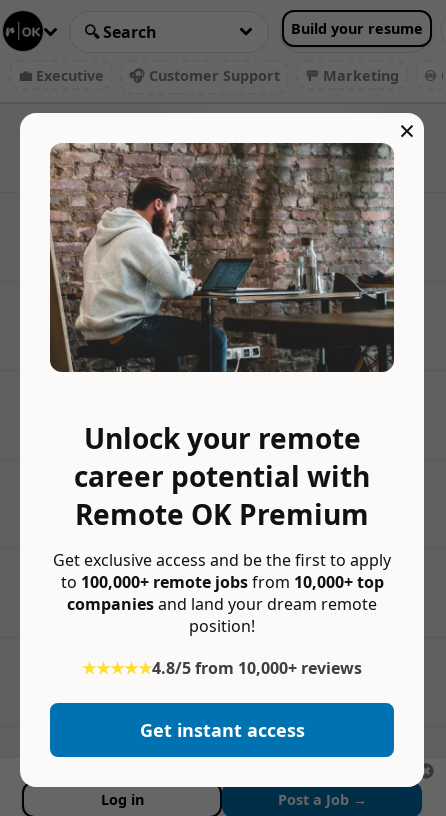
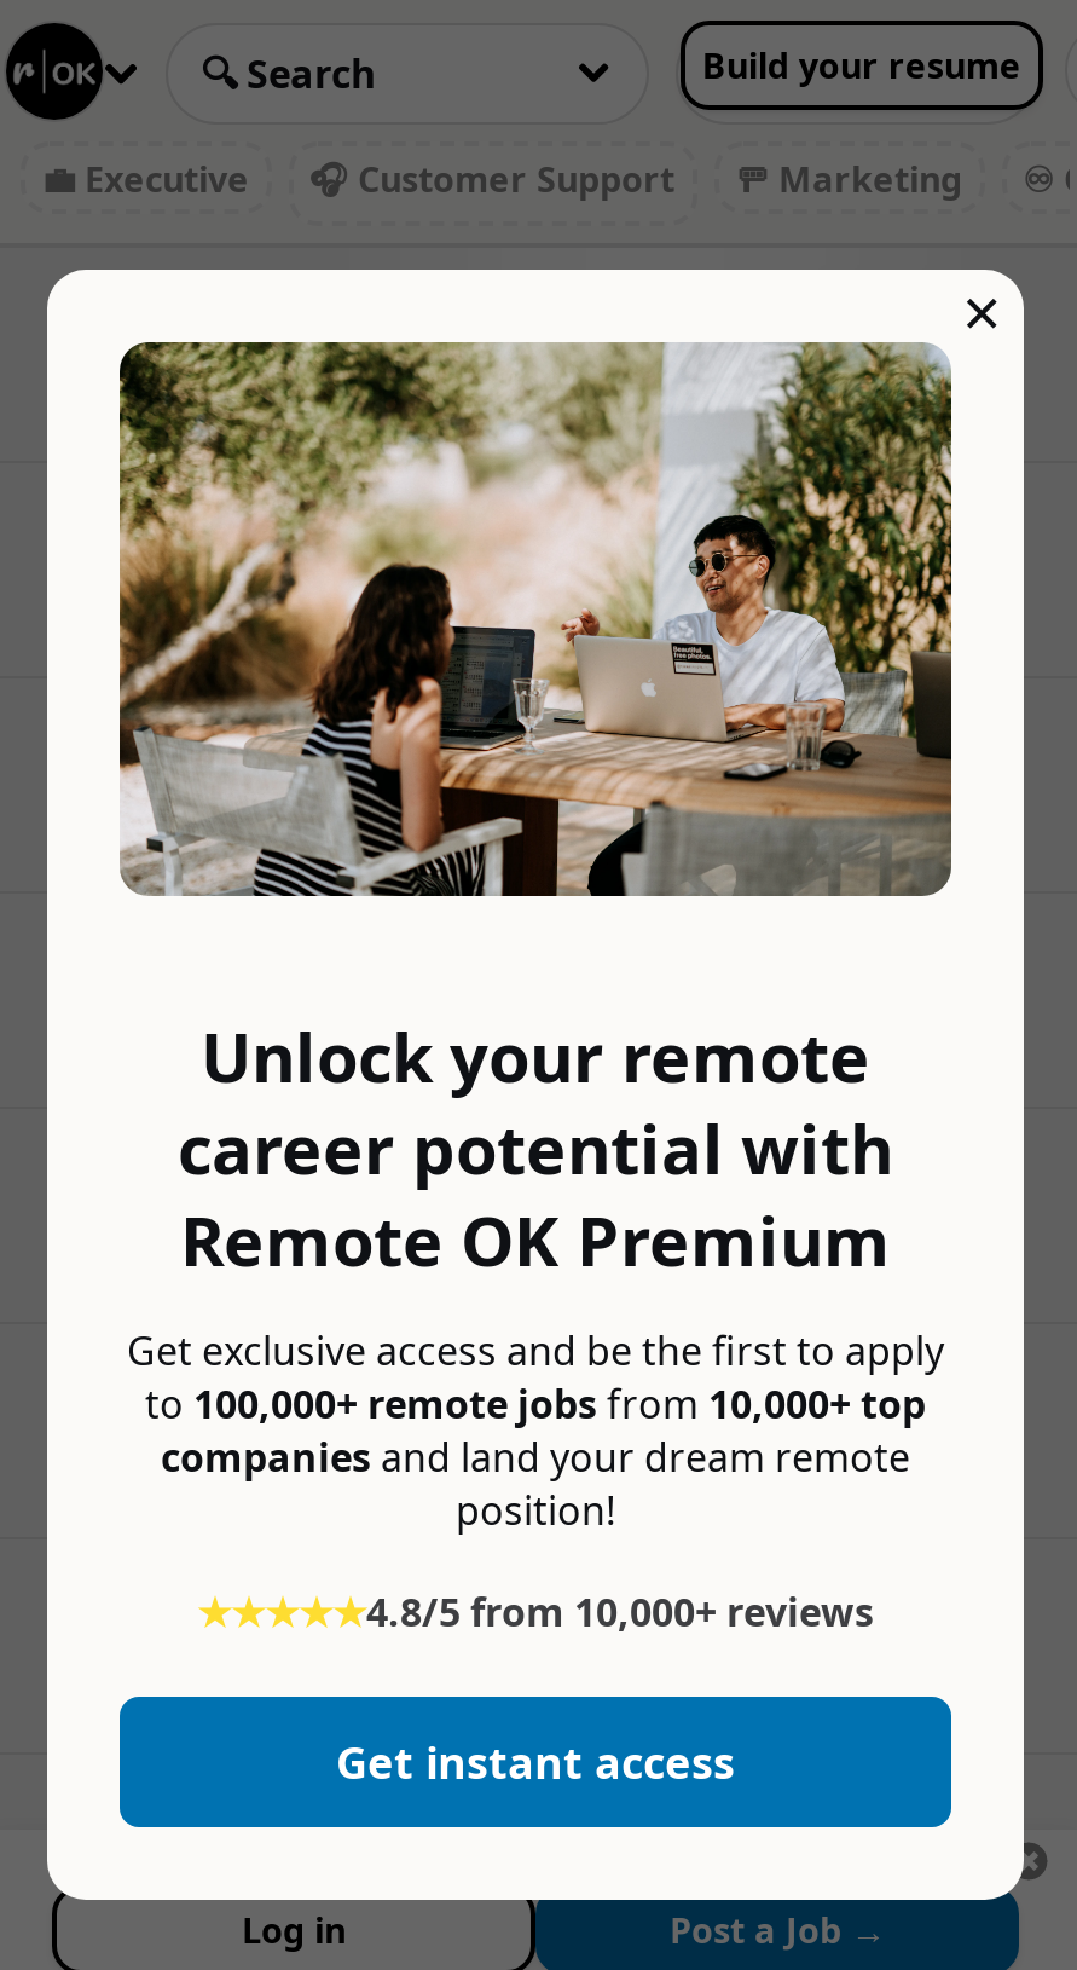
[49,142,395,373] [image] -> [120,342,954,896] [image]

